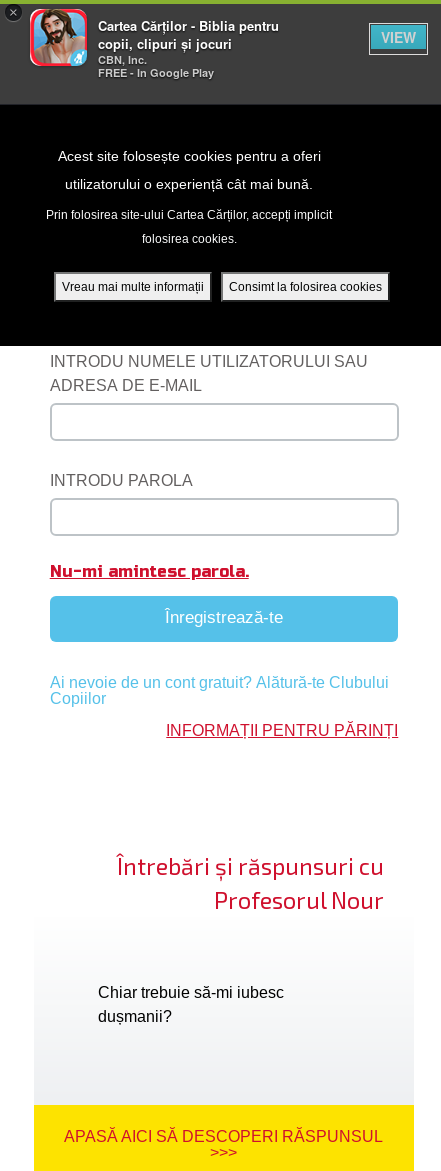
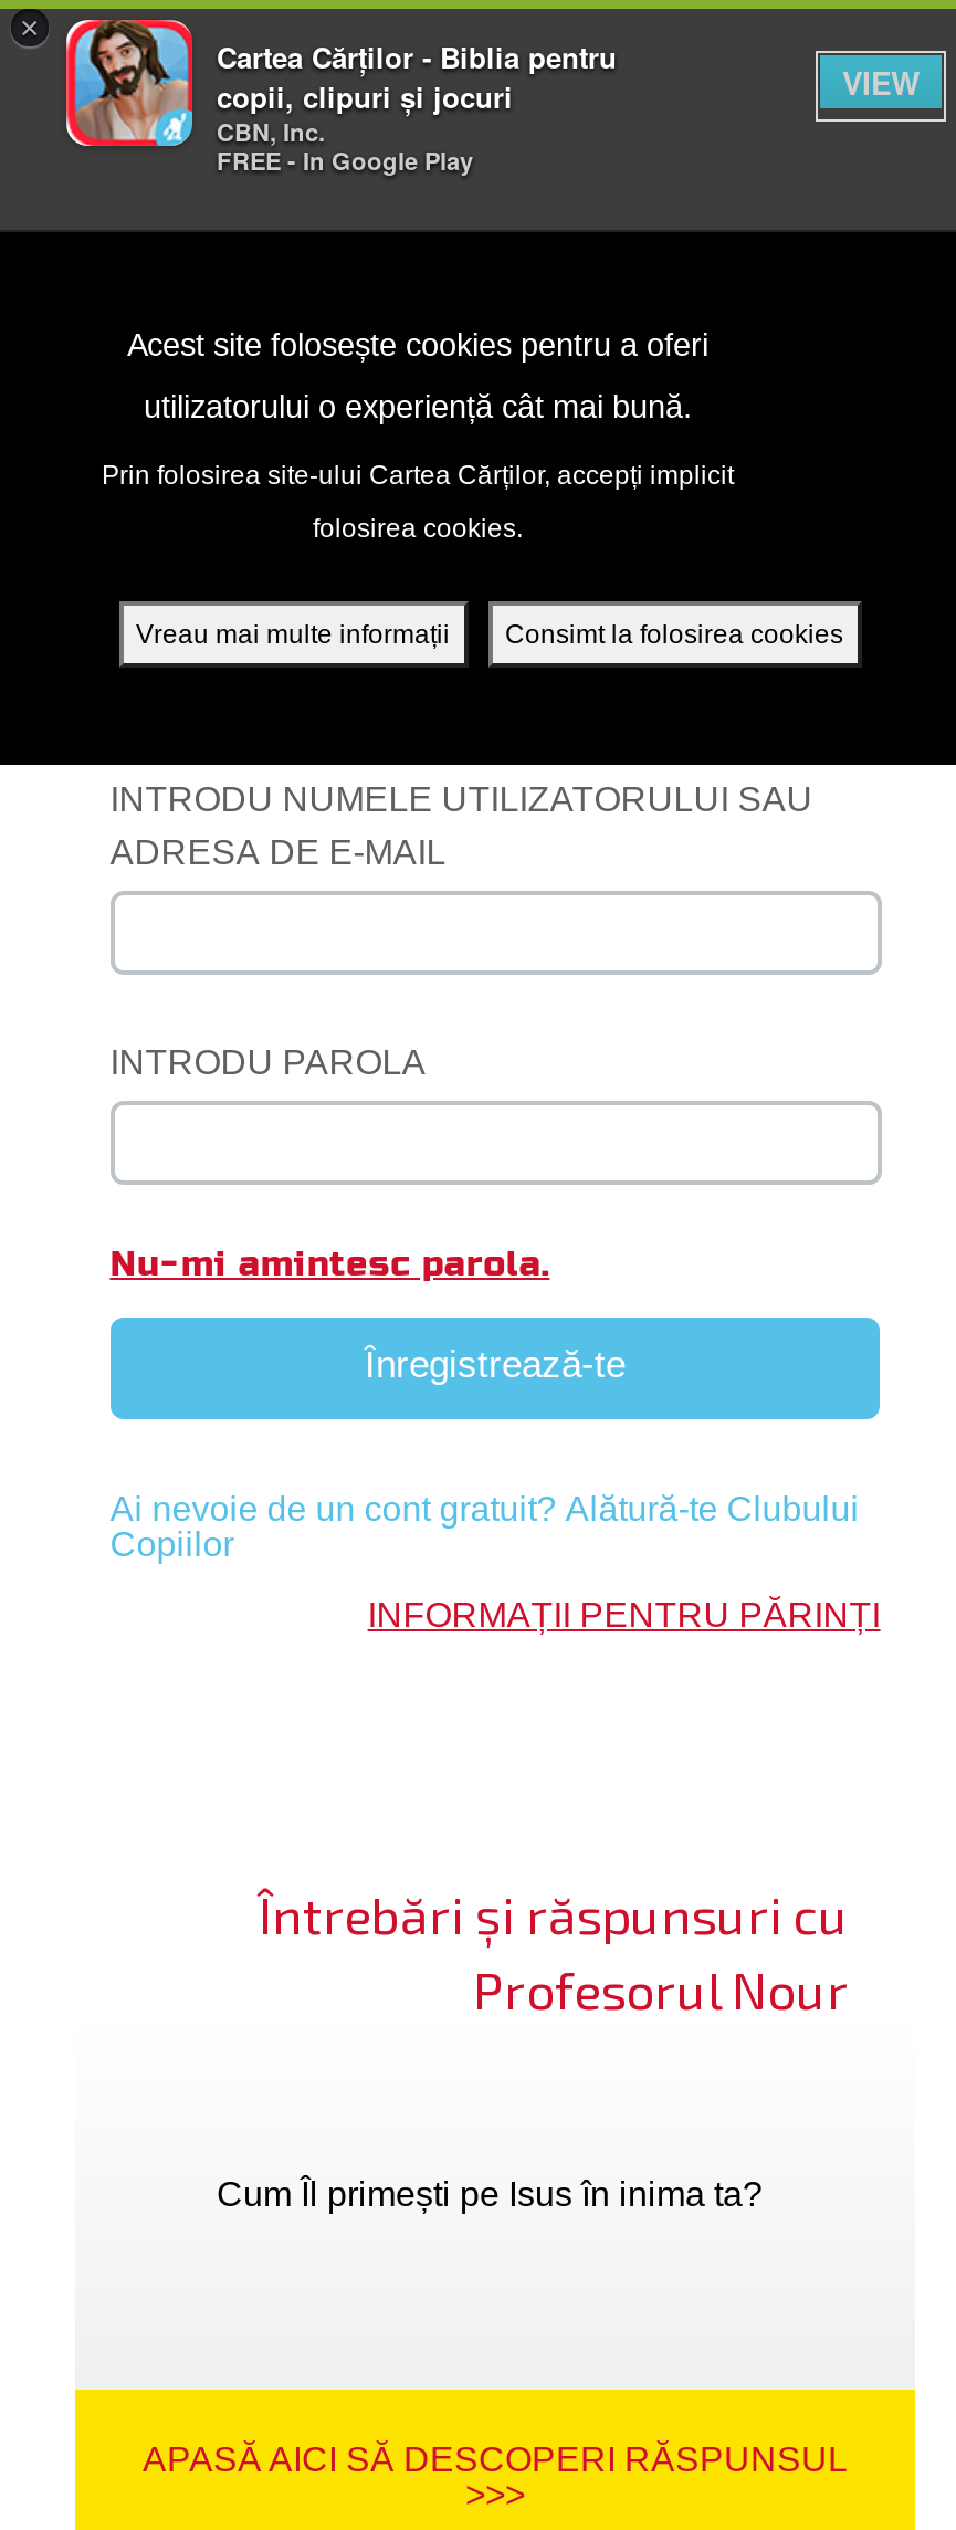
[98,984,284,1025] Chiar trebuie să-mi iubesc | dușmanii? -> [217,2175,763,2212] Cum Îl primești pe Isus în inima ta?

